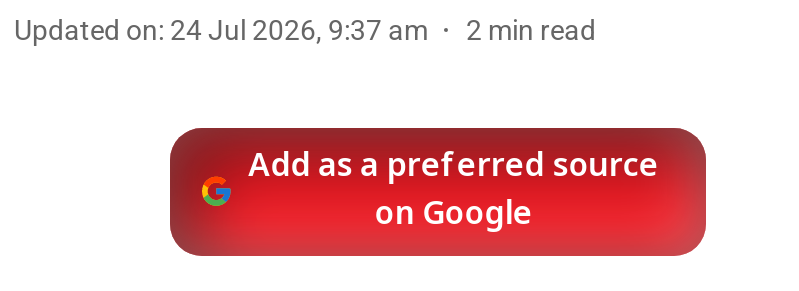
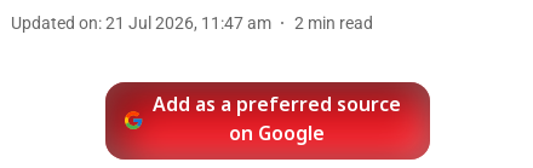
[14,15,428,47] Updated on: 24 Jul 2026, 9:37 am -> [11,14,271,33] Updated on: 21 Jul 2026, 11:47 am

